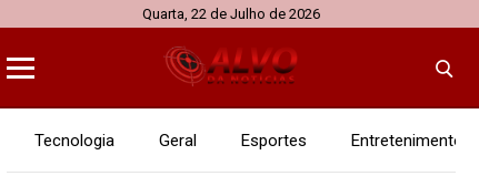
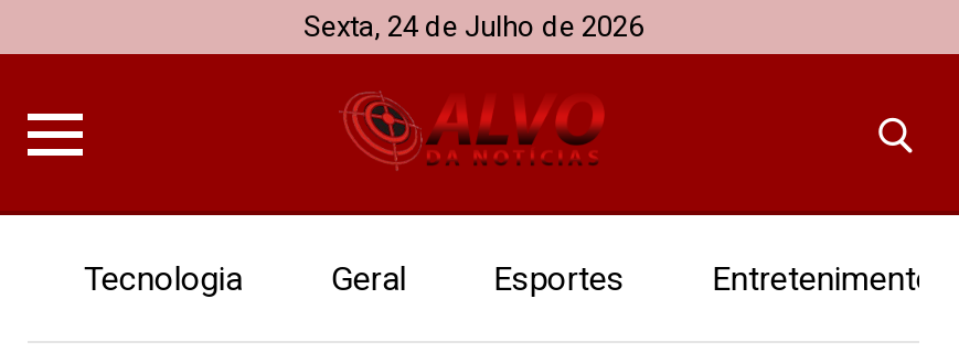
[142,6,320,22] Quarta, 22 de Julho de 2026 -> [303,10,643,43] Sexta, 24 de Julho de 2026

